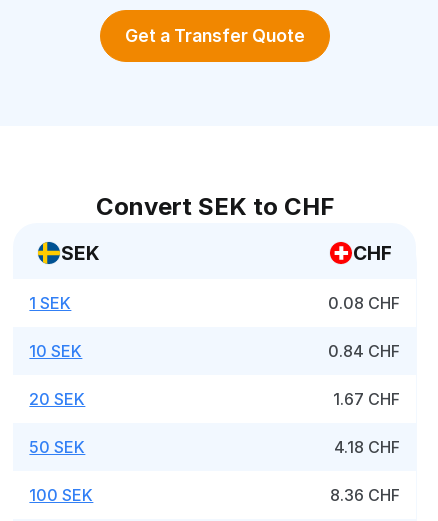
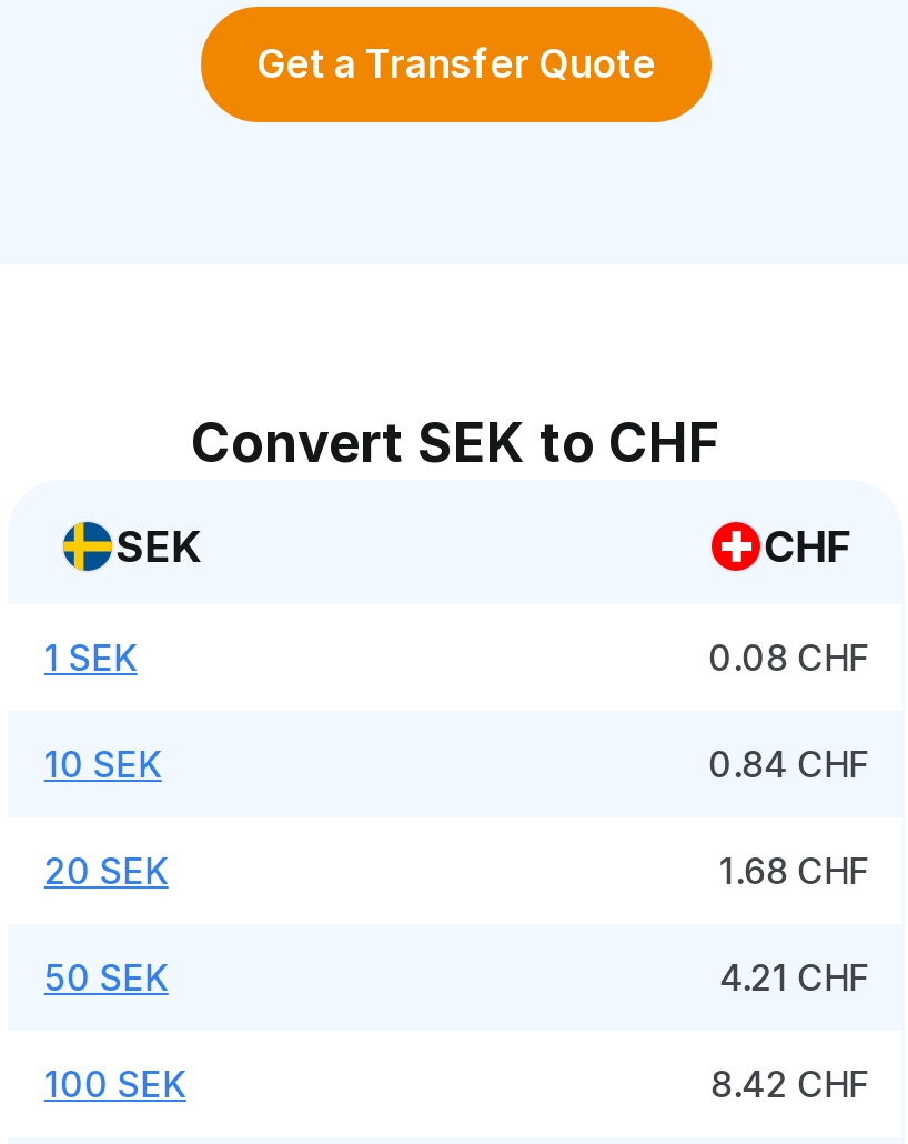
[333,389,400,409] 1.67 CHF -> [719,849,868,893] 1.68 CHF
[334,437,400,457] 4.18 CHF -> [719,955,868,1000] 4.21 CHF
[330,485,400,505] 8.36 CHF -> [710,1062,868,1106] 8.42 CHF

